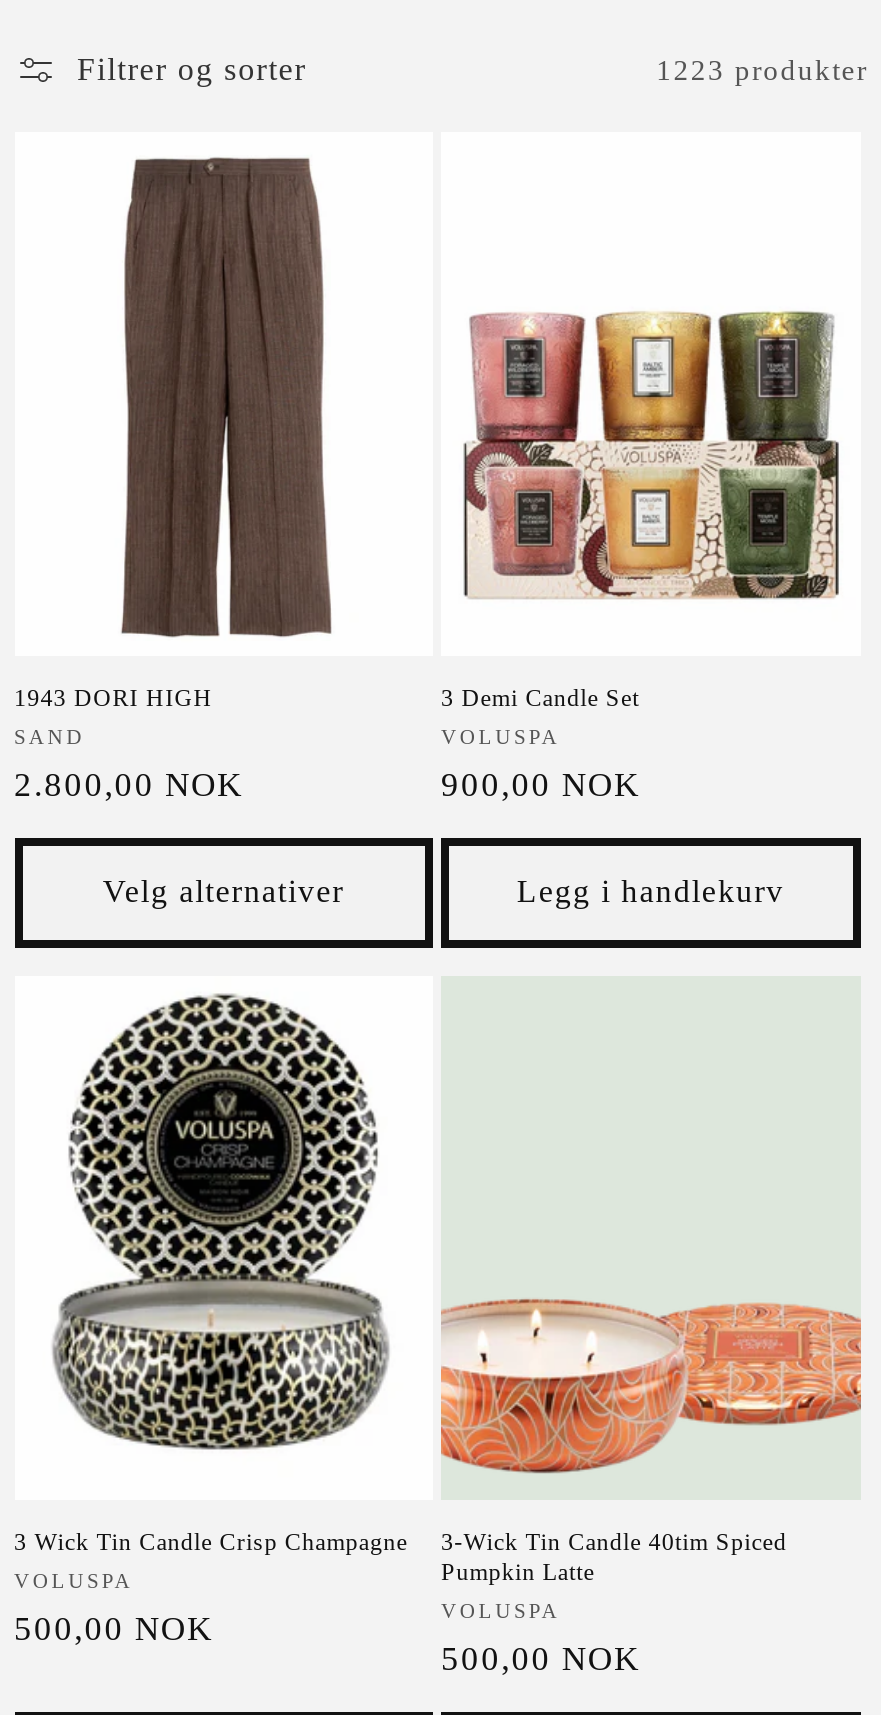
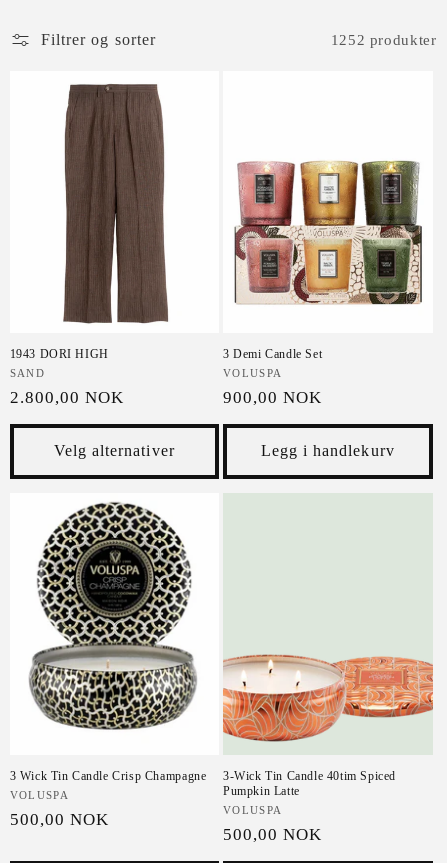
[656,53,868,85] 1223 produkter -> [331,31,436,47] 1252 produkter

